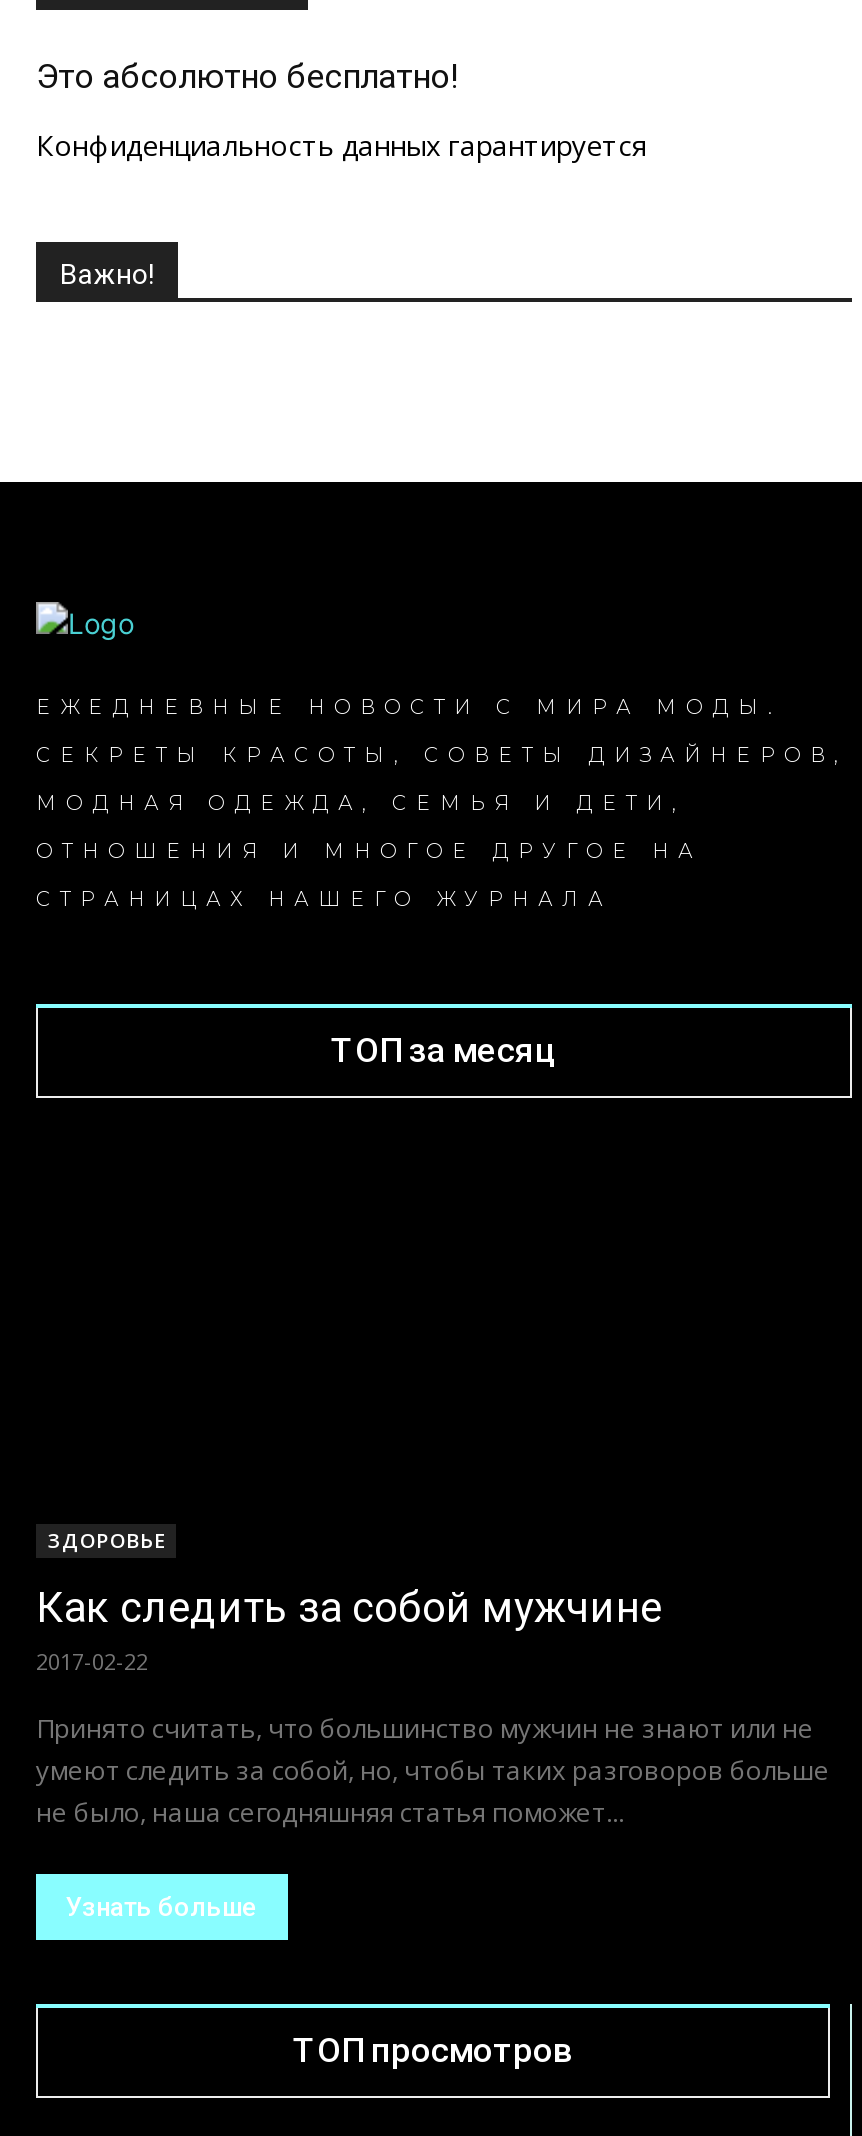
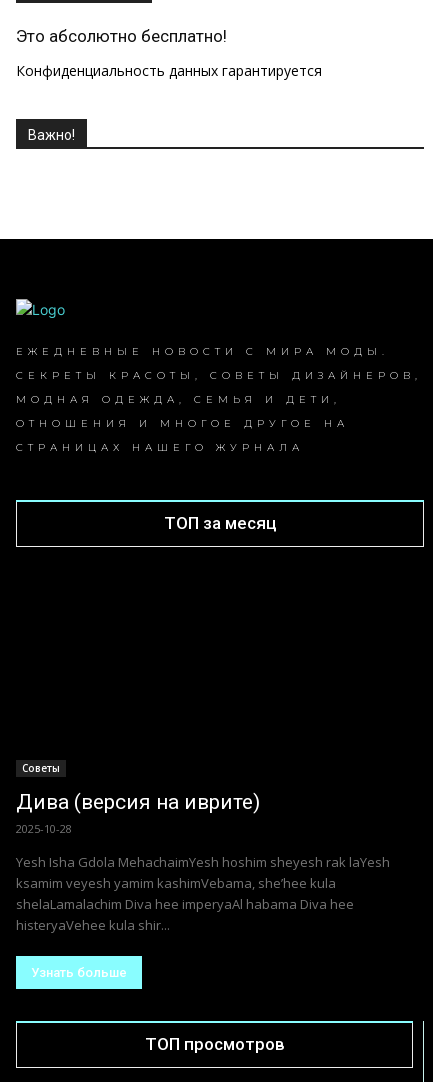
[48,1526,164,1554] ЗДОРОВЬЕ -> [22,761,60,775] Советы
[36,1584,662,1676] Как следить за собой мужчине | 2017-02-22 -> [16,790,260,836] Дива (версия на иврите) | 2025-10-28
[36,1710,830,1830] Принято считать, что большинство мужчин не знают или не | умеют следить за собой, но, чтобы таких разговоров больше | не было, наша сегодняшняя статья поможет... -> [16,853,390,934] Yesh Isha Gdola MehachaimYesh hoshim sheyesh rak laYesh | ksamim veyesh yamim kashimVebama, she’hee kula | shelaLamalachim Diva hee imperyaAl habama Diva hee | histeryaVehee kula shir...

